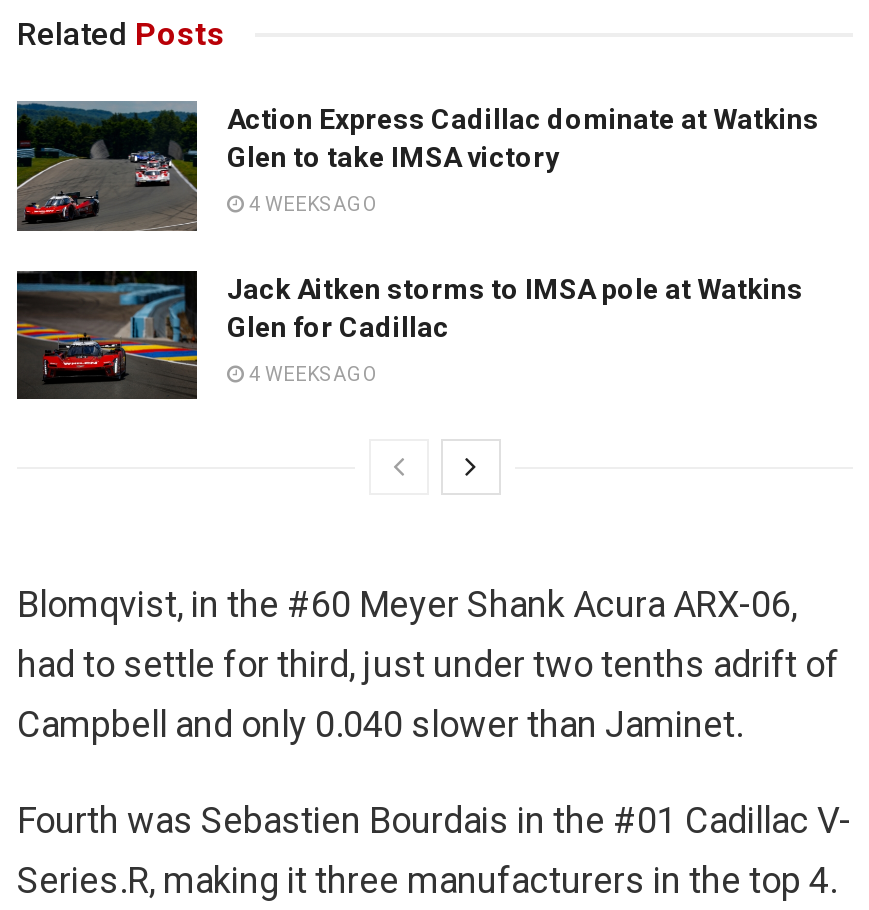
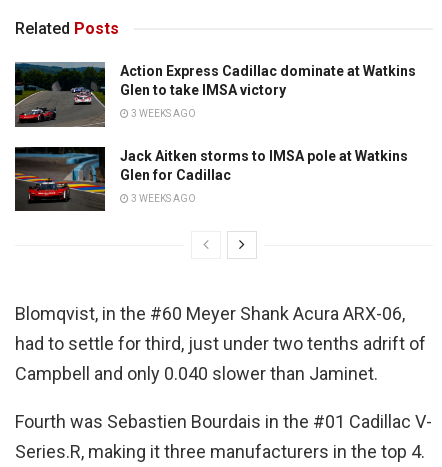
[245,194,379,216] 4 WEEKS AGO -> [129,108,196,119] 3 WEEKS AGO
[245,362,379,384] 4 WEEKS AGO -> [129,193,196,204] 3 WEEKS AGO

